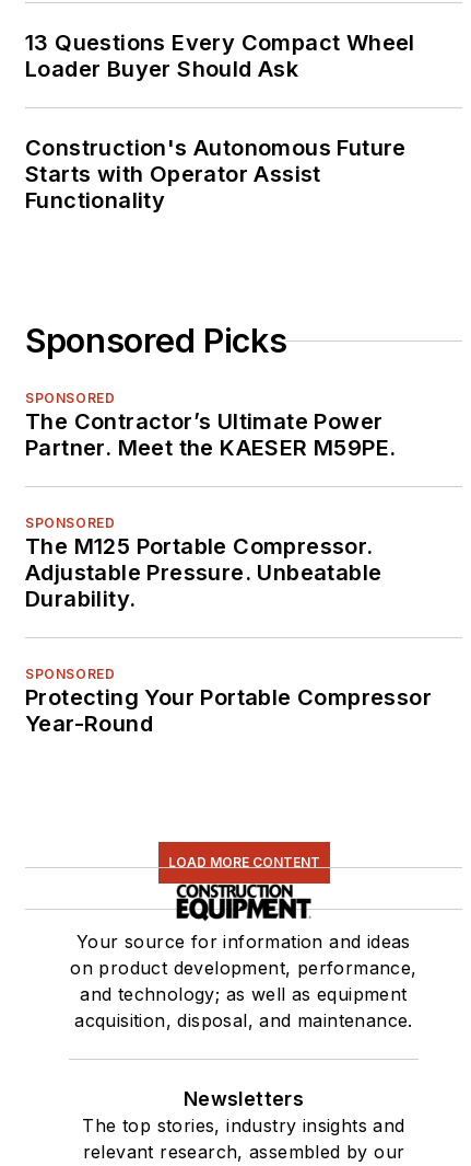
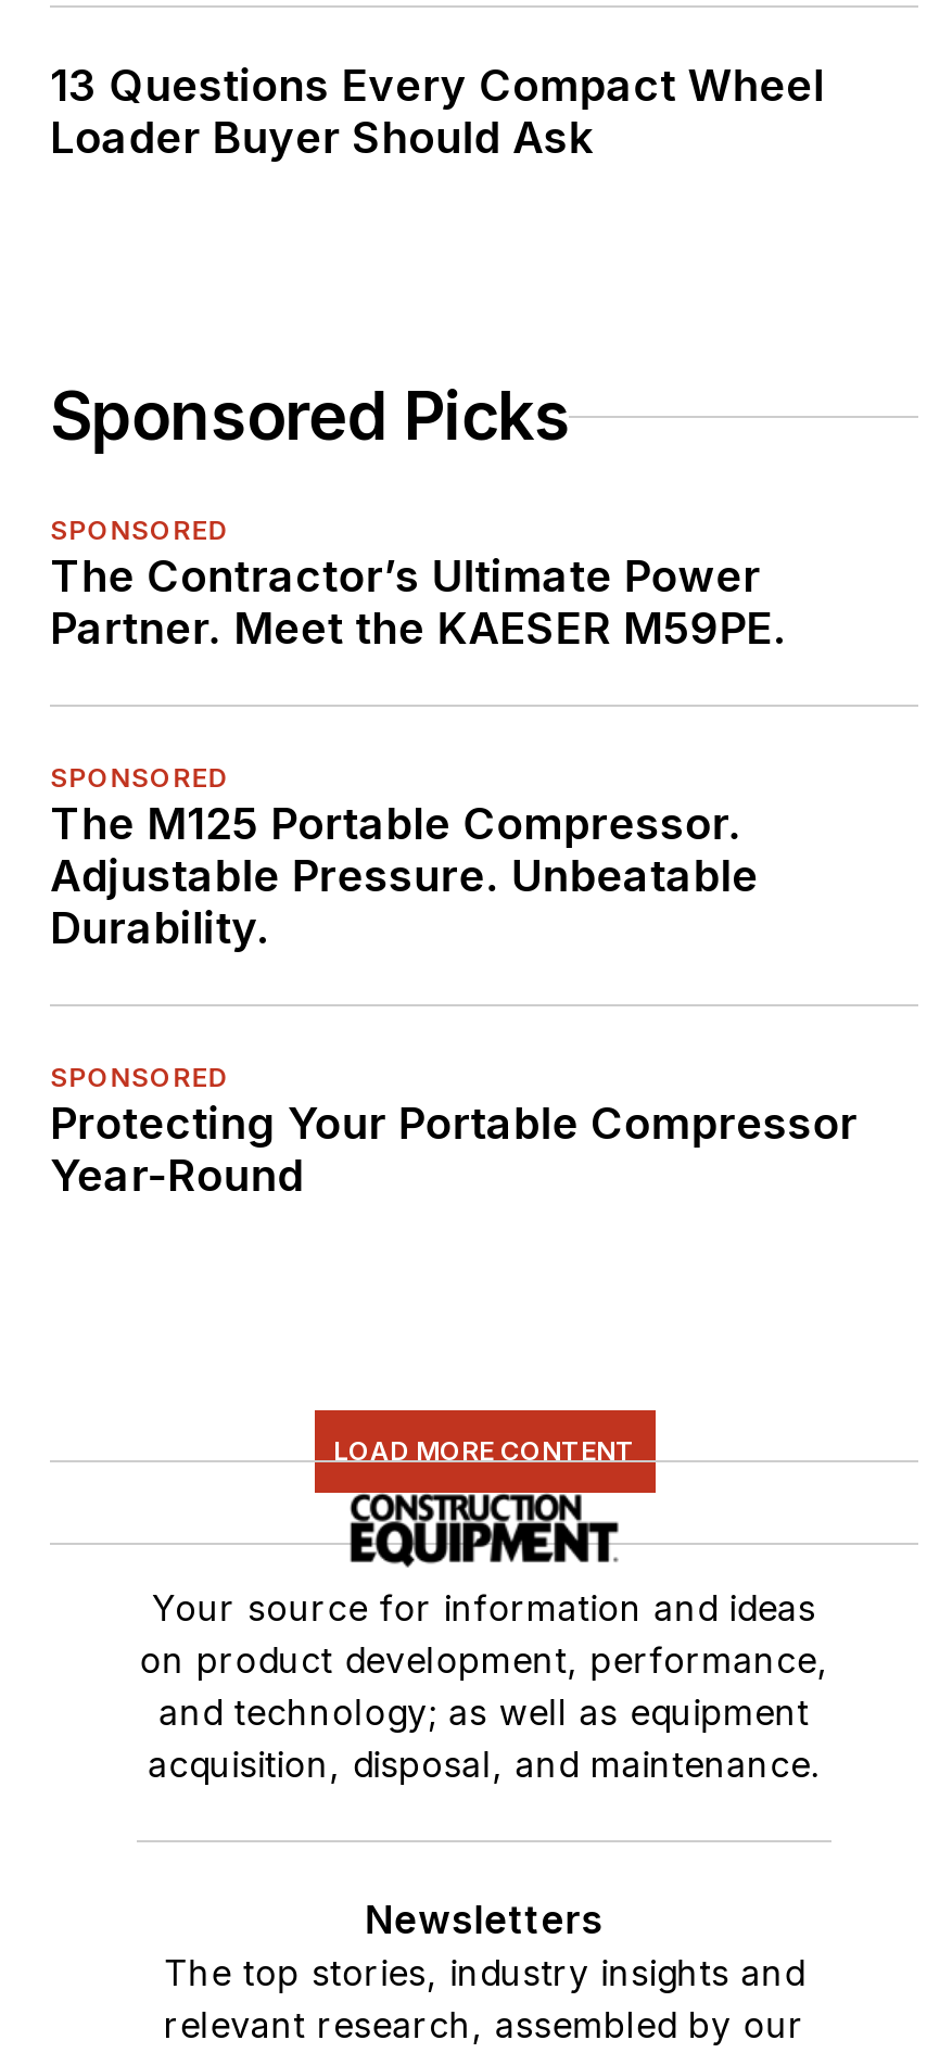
[25,135,406,214] Construction's Autonomous Future | Starts with Operator Assist | Functionality -> none

